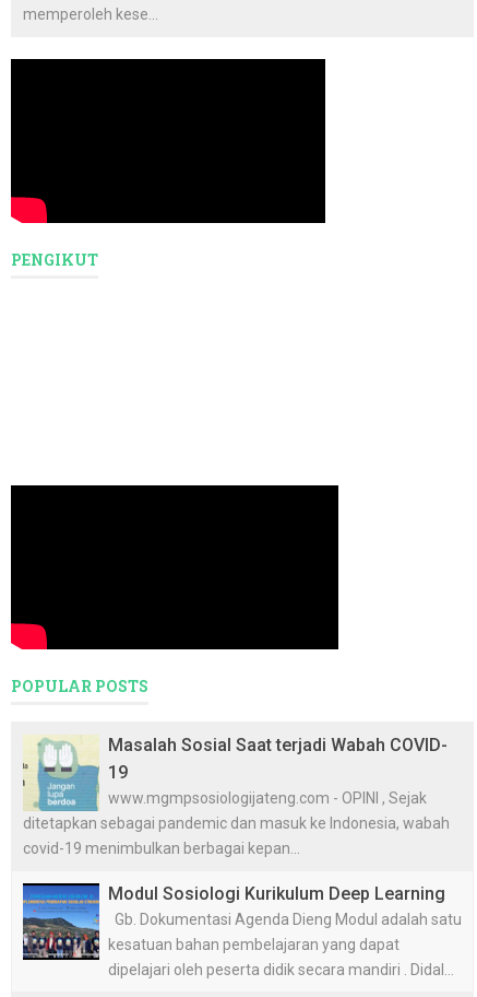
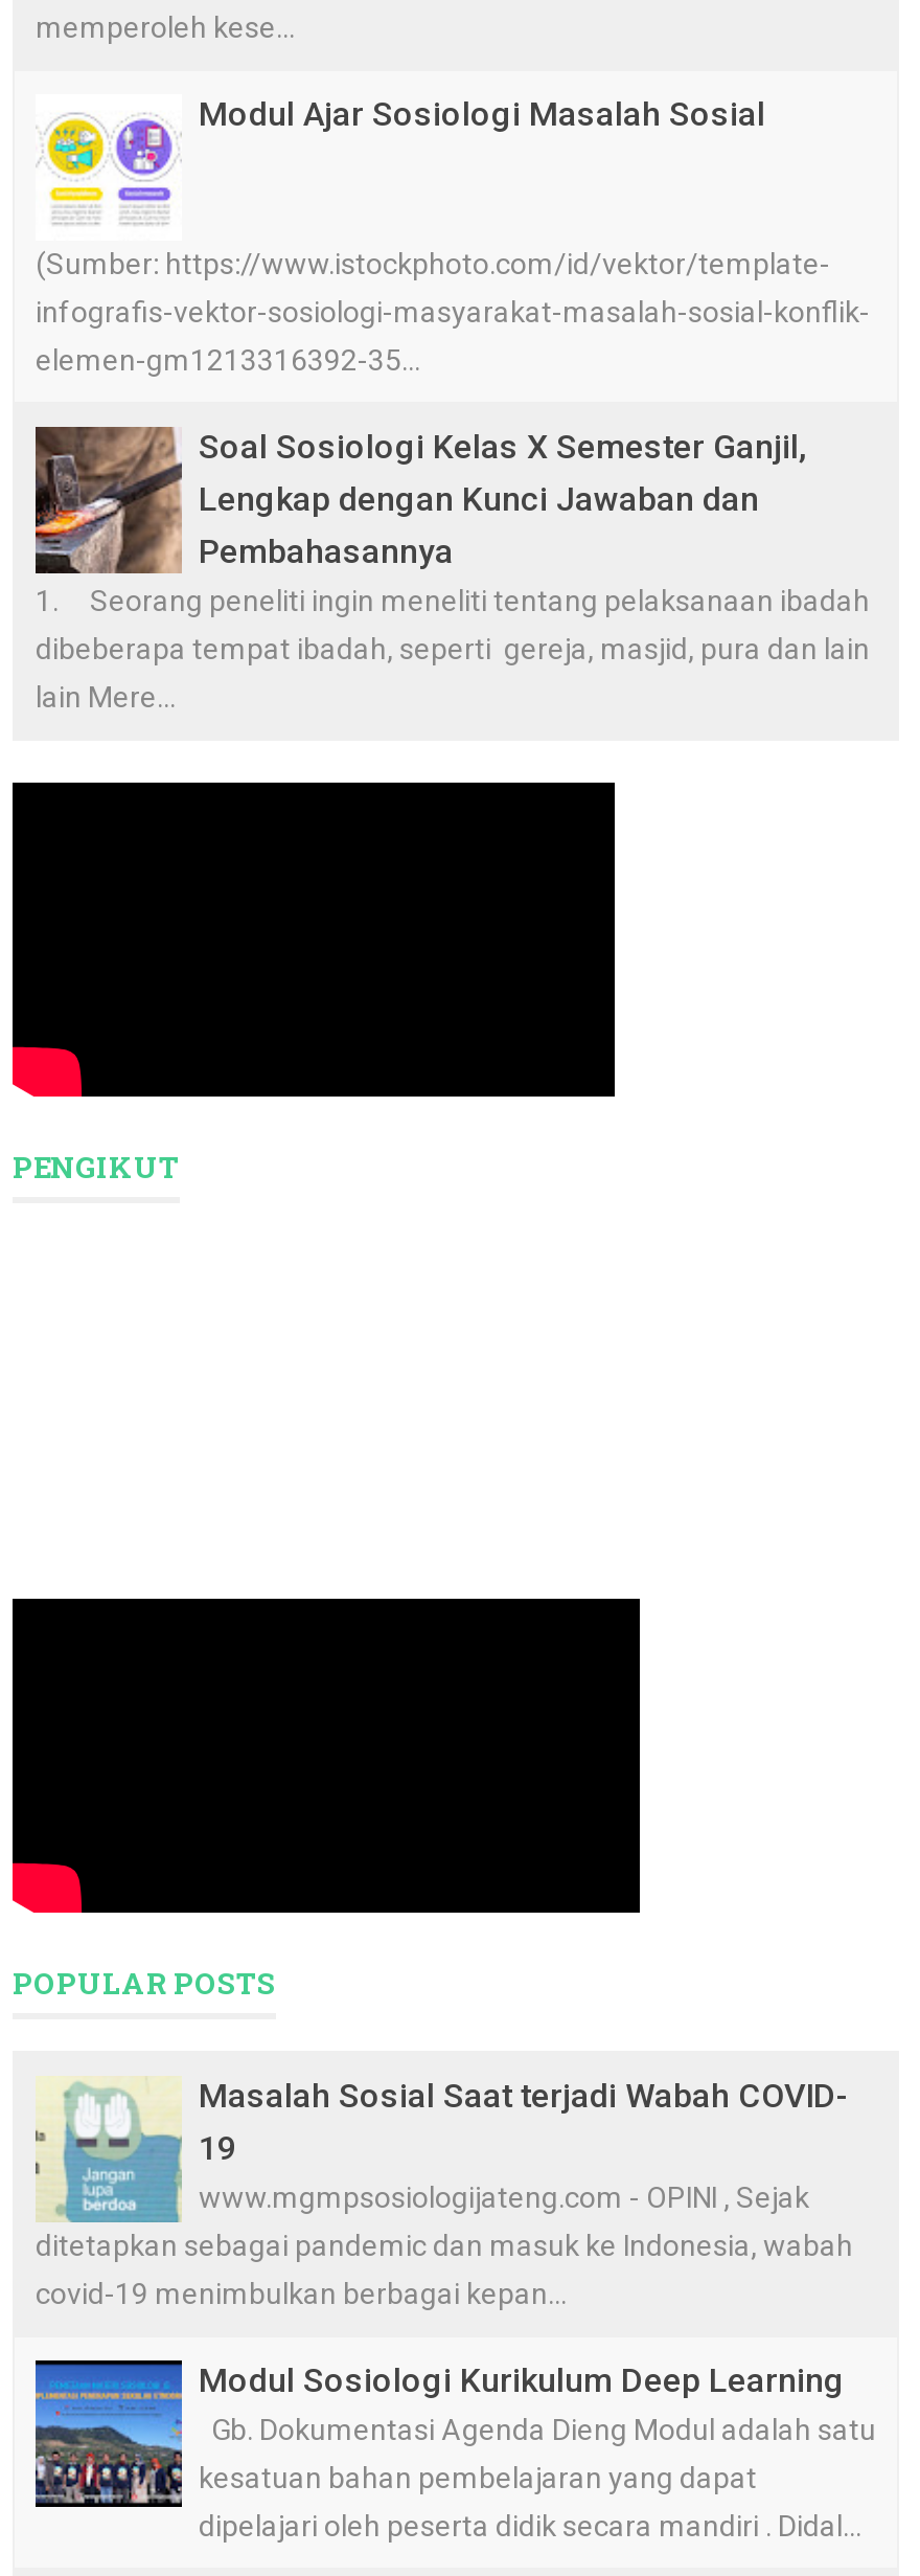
none -> [33,248,870,714] [image] | (Sumber: https://www.istockphoto.com/id/vektor/template- | infografis-vektor-sosiologi-masyarakat-masalah-sosial-konflik- | elemen-gm1213316392-35... | Soal Sosiologi Kelas X Semester Ganjil, | Lengkap dengan Kunci Jawaban dan | Pembahasannya | 1. Seorang peneliti ingin meneliti tentang pelaksanaan ibadah | dibeberapa tempat ibadah, seperti gereja, masjid, pura dan lain | lain Mere...
none -> [46,95,765,203] [image] | Modul Ajar Sosiologi Masalah Sosial

